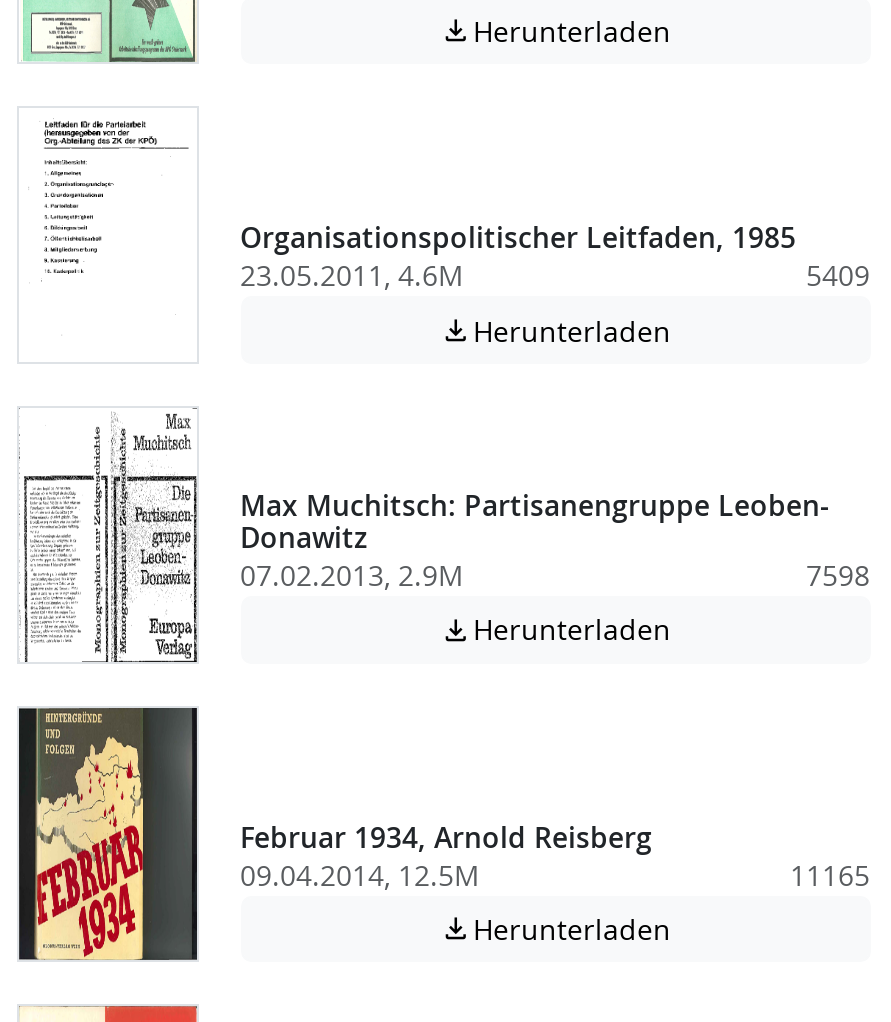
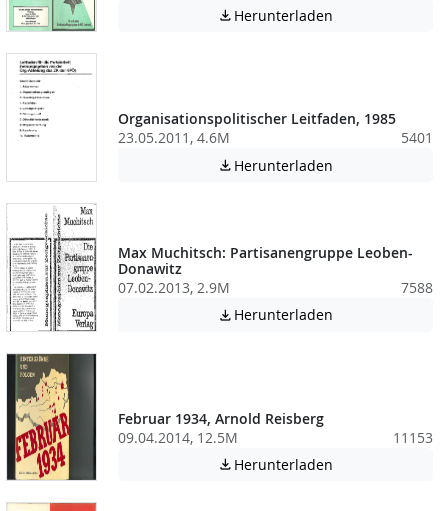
[806,257,870,295] 5409 -> [400,128,432,147] 5401
[806,556,870,594] 7598 -> [400,278,432,297] 7588
[790,855,870,893] 11165 -> [392,428,432,447] 11153

